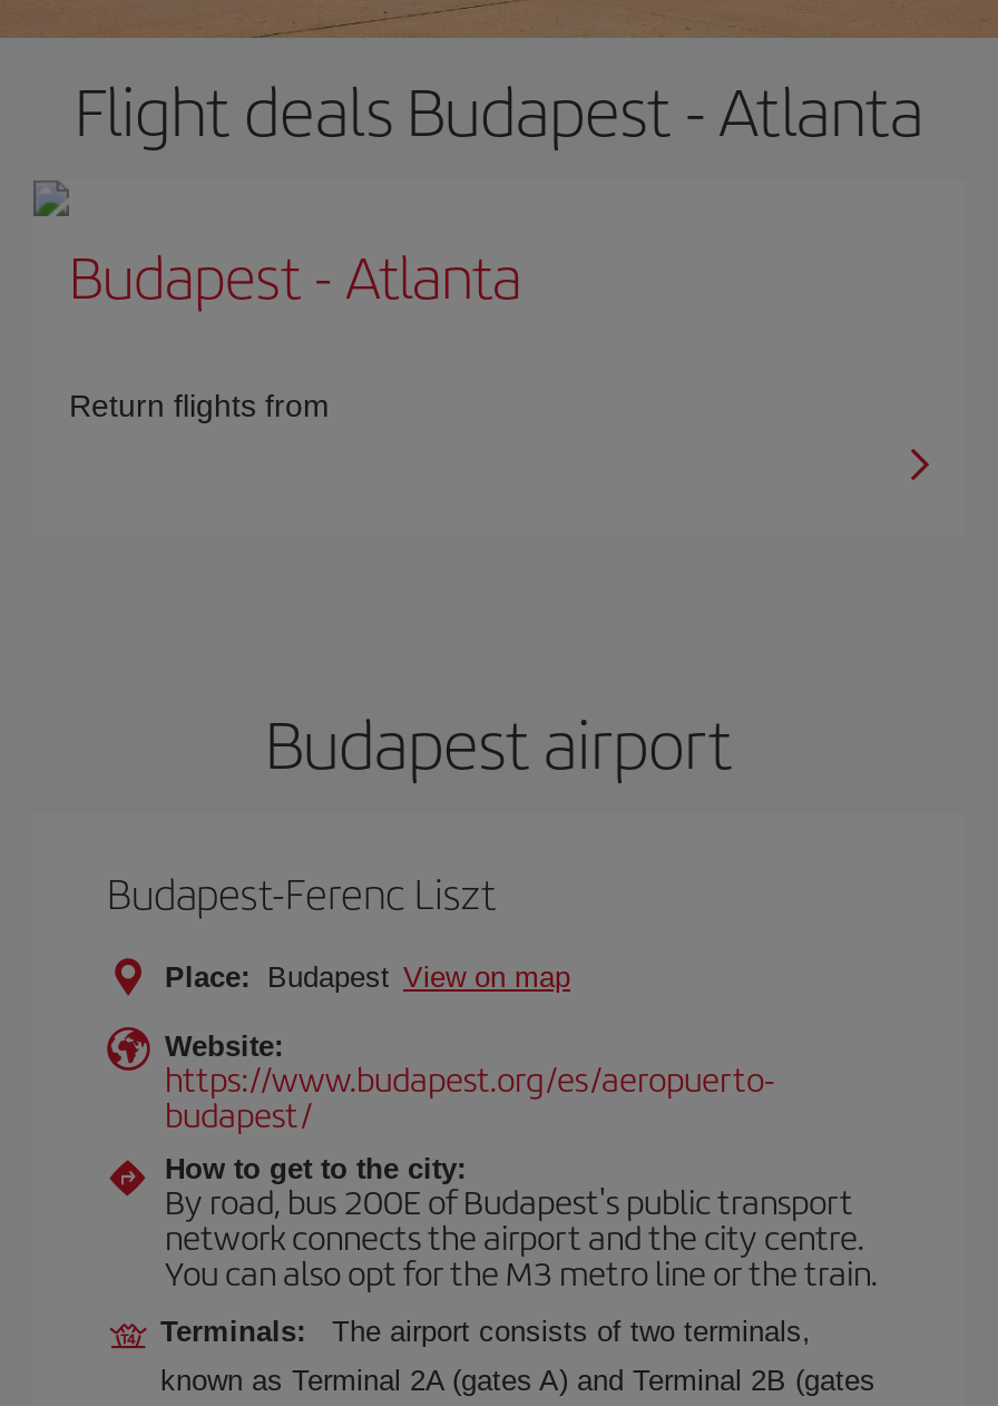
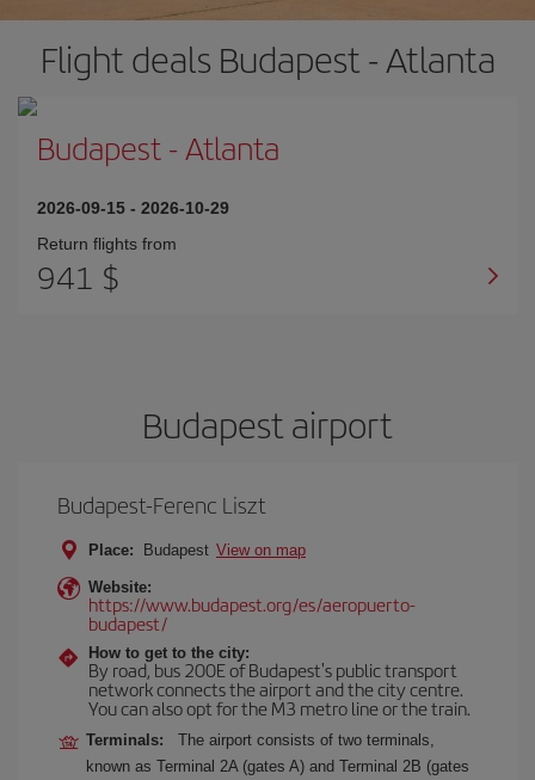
none -> [37,198,229,217] 2026-09-15 - 2026-10-29
none -> [37,254,121,299] 941 $

